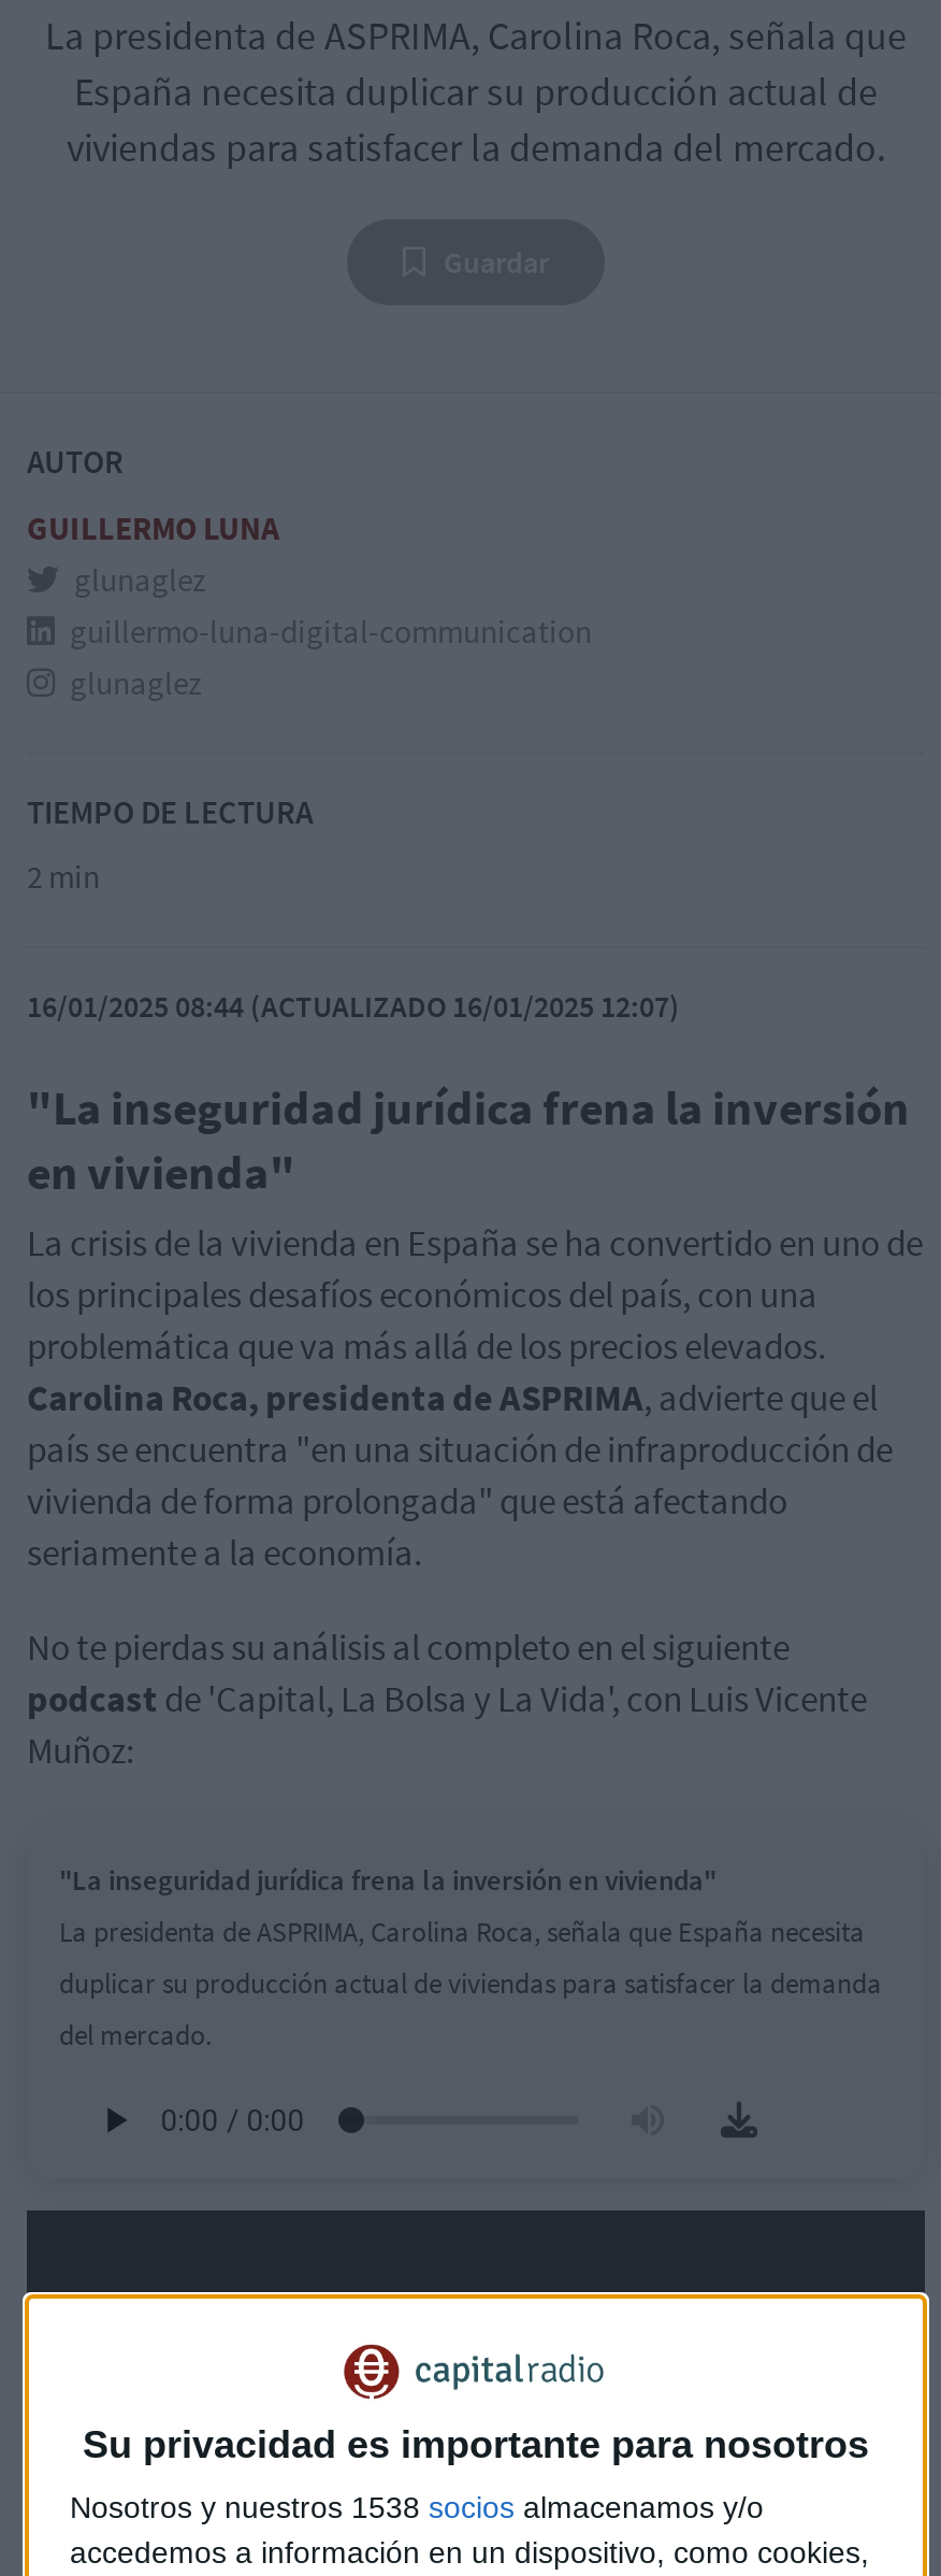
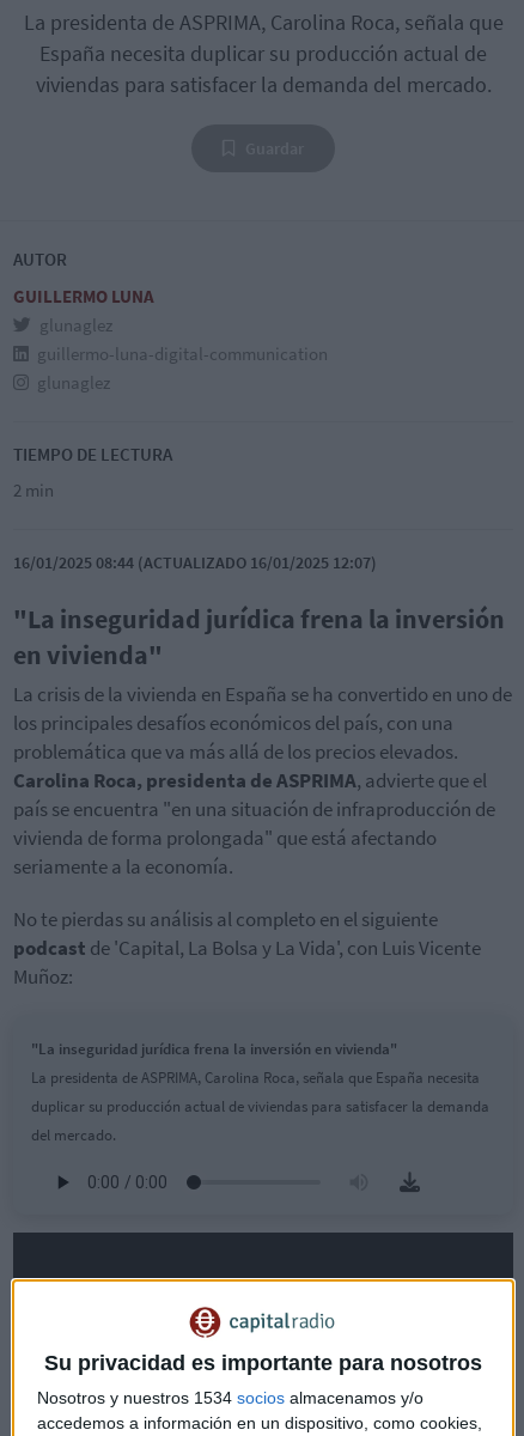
[70,2490,764,2524] Nosotros y nuestros 1538 socios almacenamos y/o -> [37,1388,424,1407] Nosotros y nuestros 1534 socios almacenamos y/o

